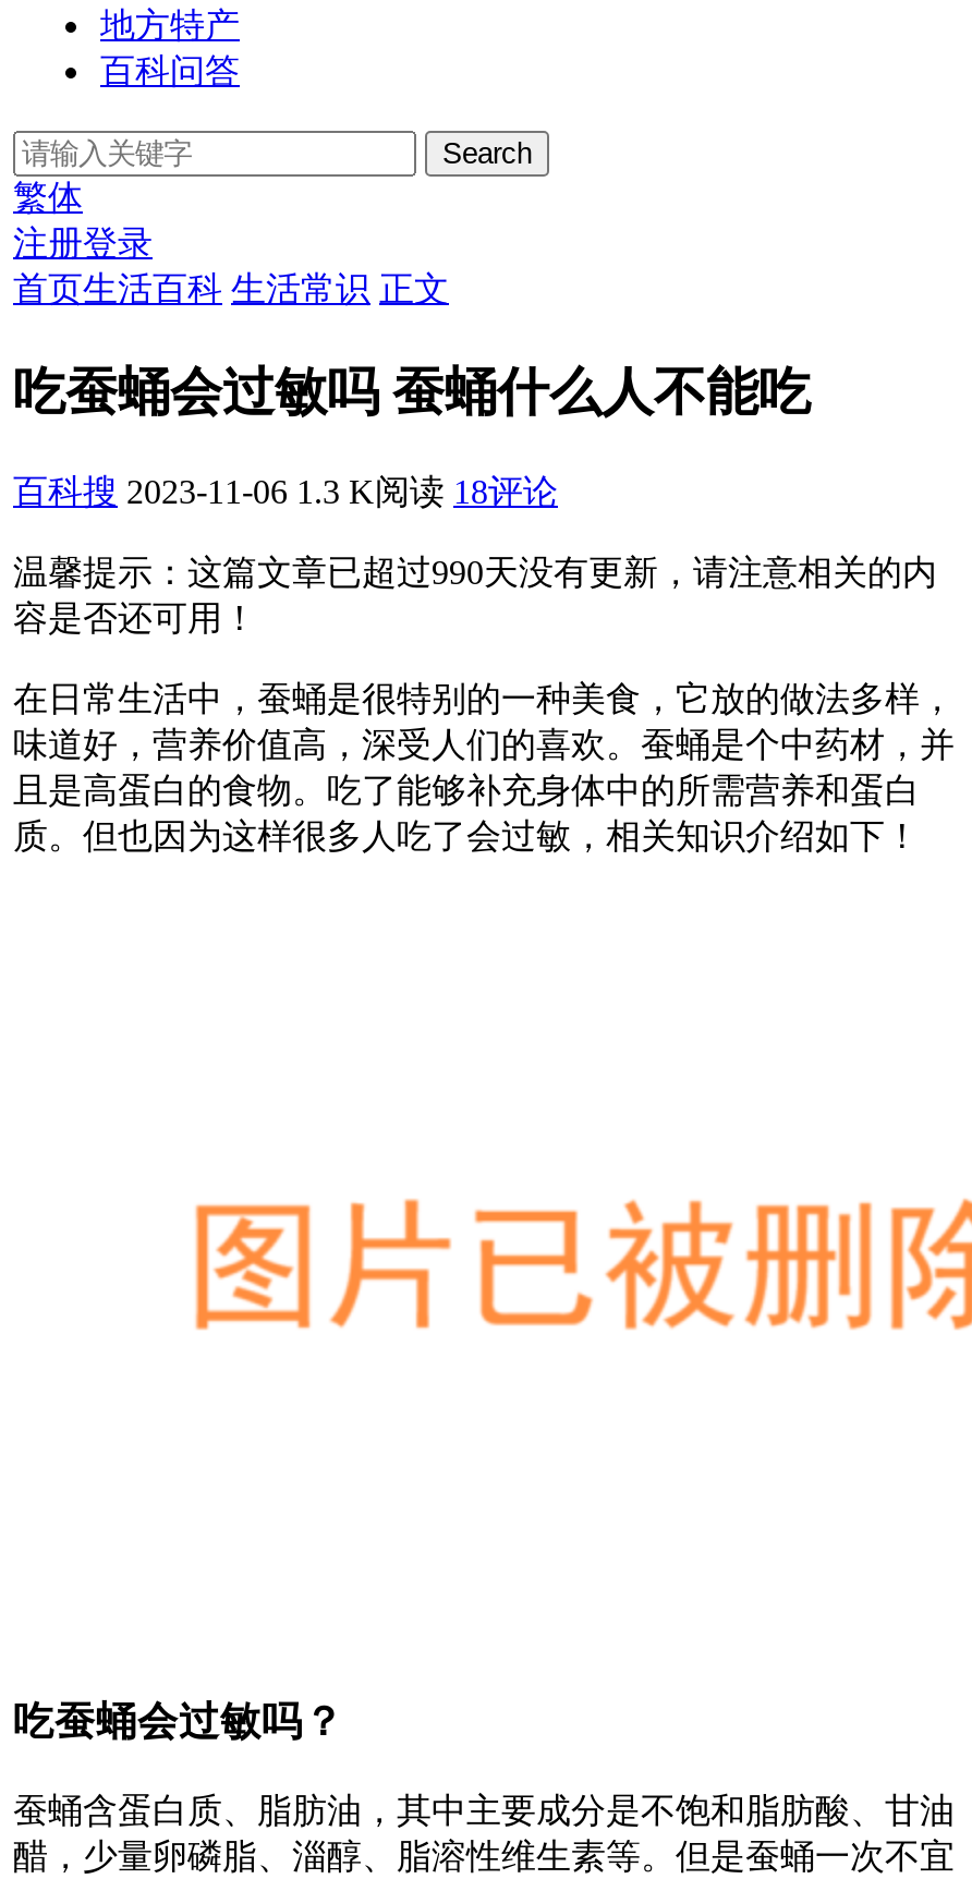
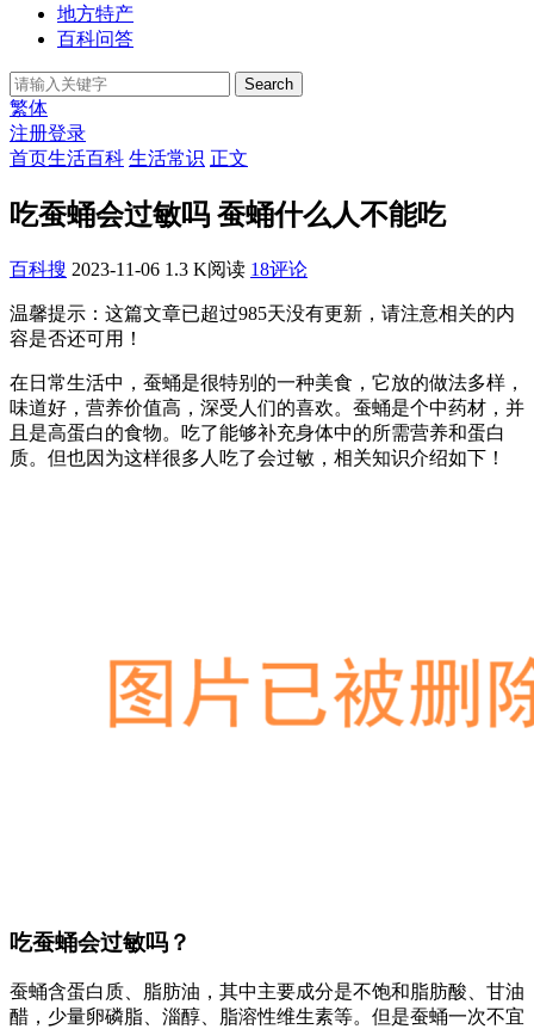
[13,553,937,590] 温馨提示：这篇文章已超过990天没有更新，请注意相关的内 -> [10,303,515,323] 温馨提示：这篇文章已超过985天没有更新，请注意相关的内

